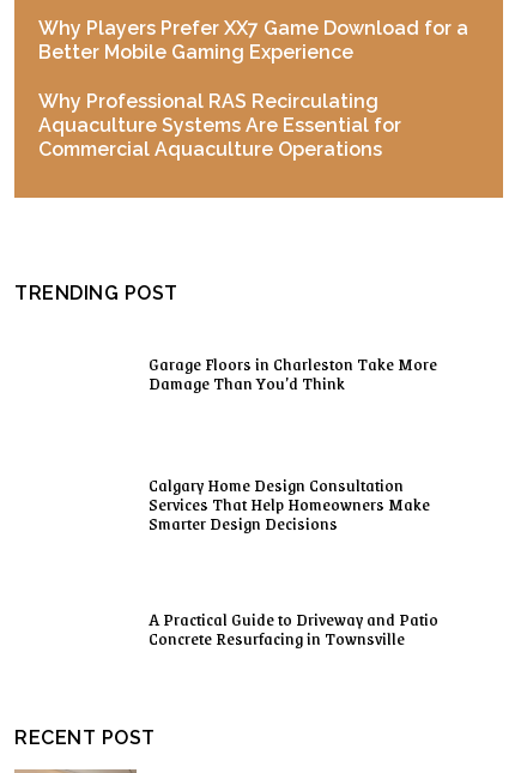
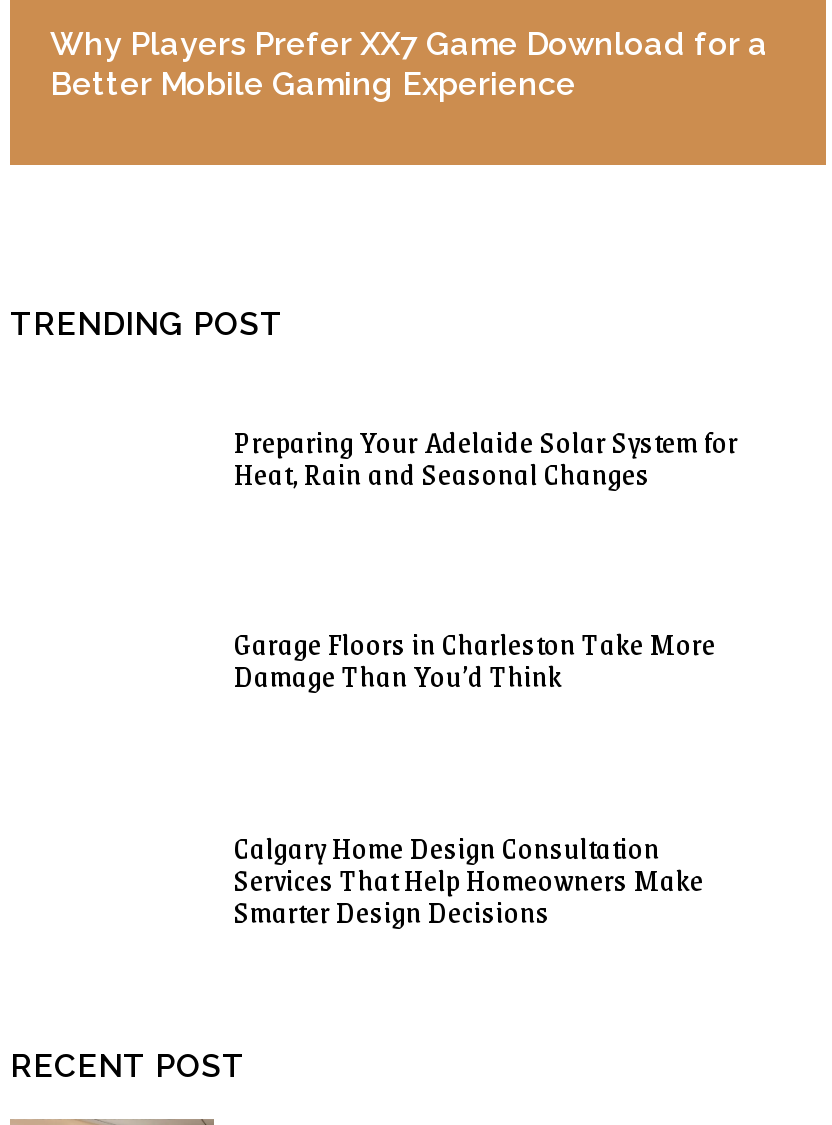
[38,90,401,161] Why Professional RAS Recirculating | Aquaculture Systems Are Essential for | Commercial Aquaculture Operations -> none
none -> [234,417,738,497] Preparing Your Adelaide Solar System for | Heat, Rain and Seasonal Changes
moved [149,349,437,537] -> [234,620,716,934]: Garage Floors in Charleston Take More | Damage Than You’d Think | Calgary Home Design Consultation | Services That Help Homeowners Make | Smarter Design Decisions
[149,604,438,652] A Practical Guide to Driveway and Patio | Concrete Resurfacing in Townsville -> none

